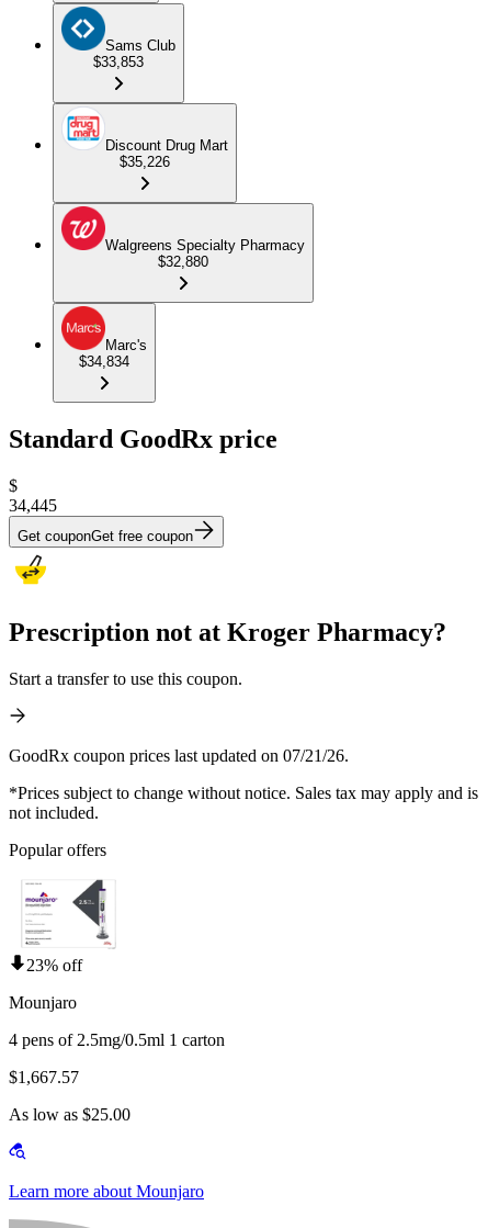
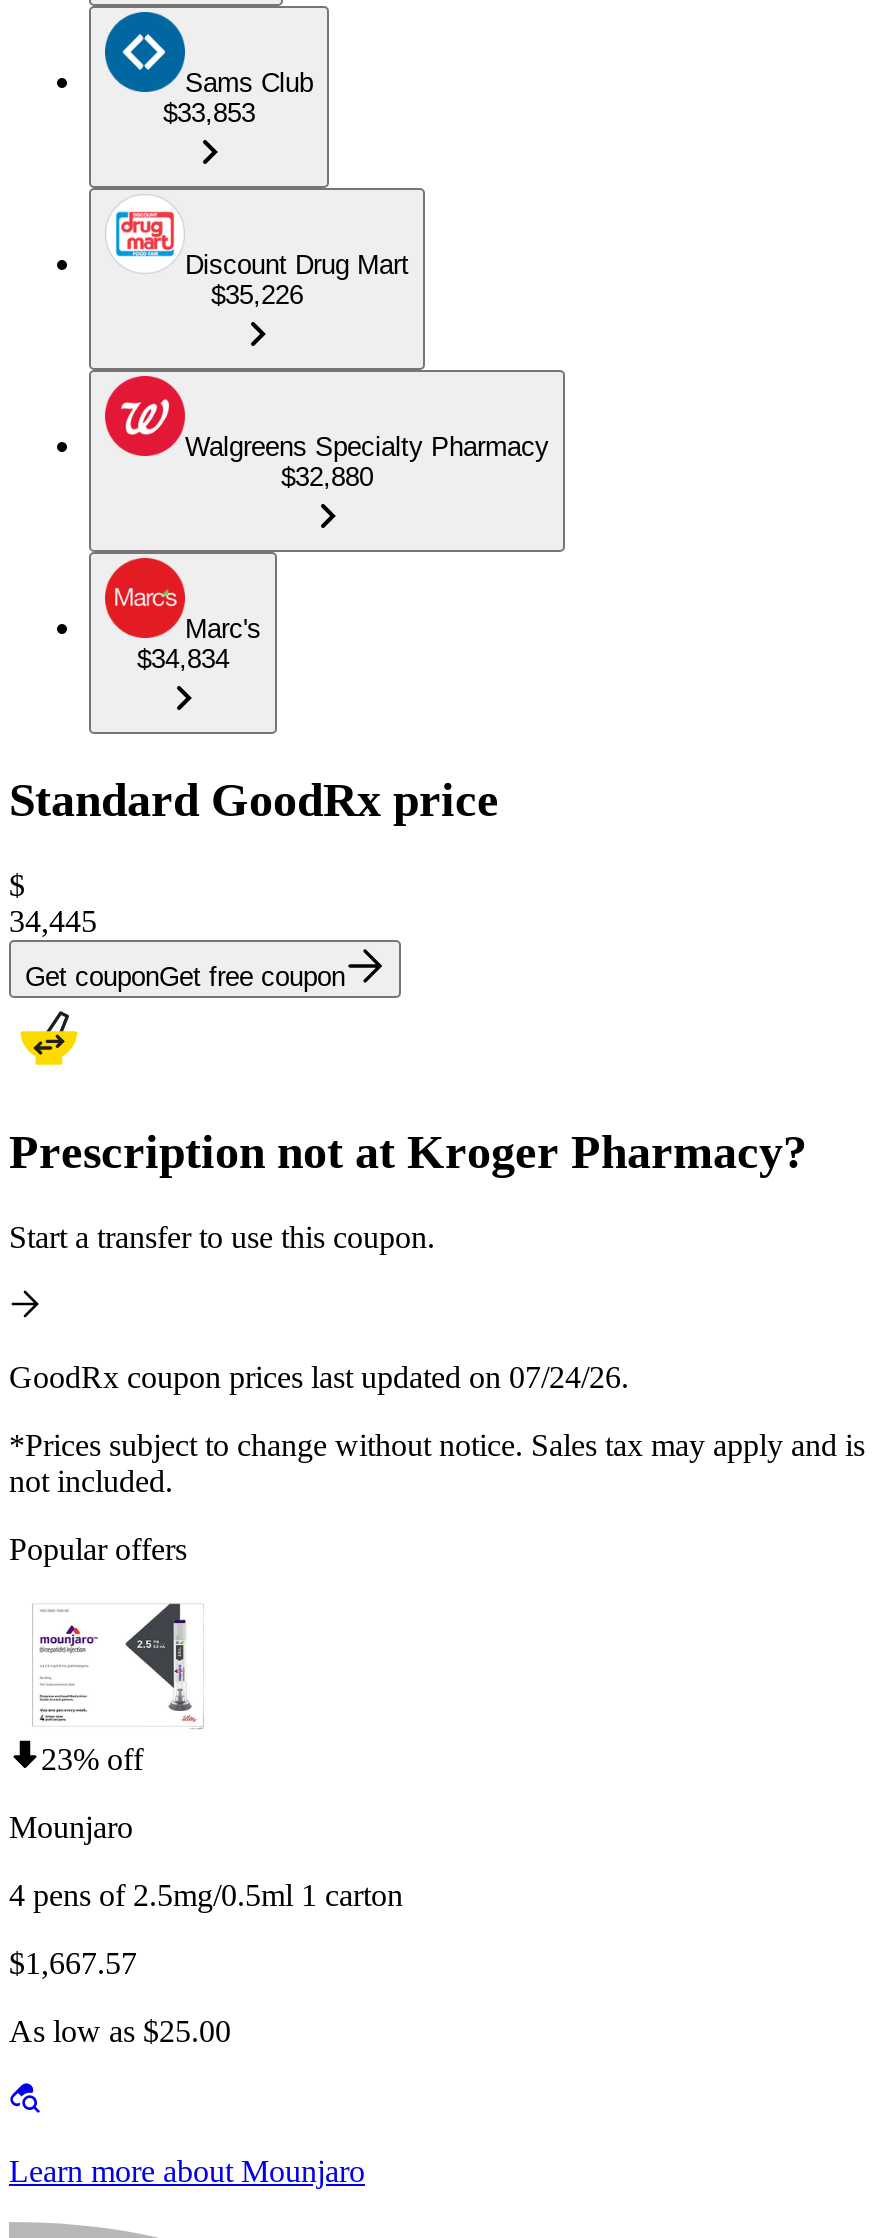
[9,746,349,764] GoodRx coupon prices last updated on 07/21/26. -> [9,1359,629,1393] GoodRx coupon prices last updated on 07/24/26.

